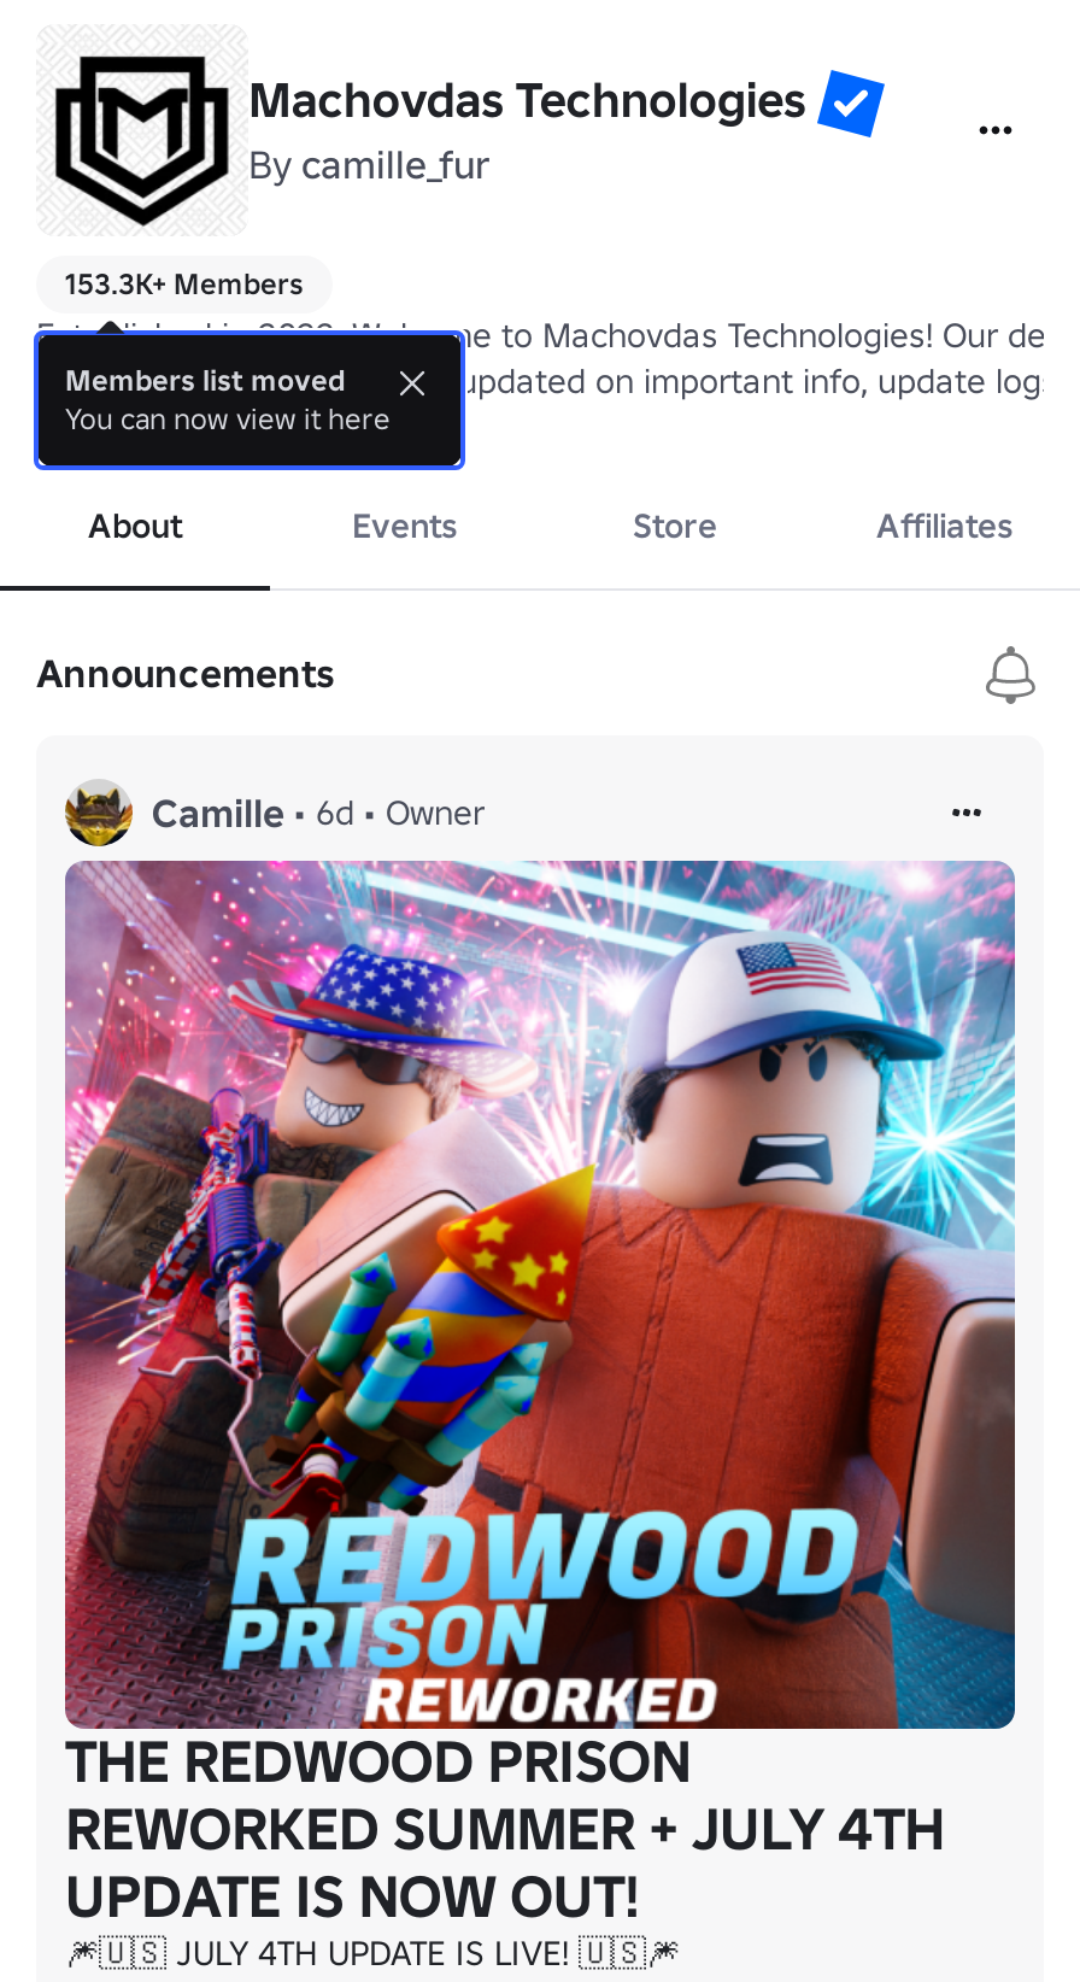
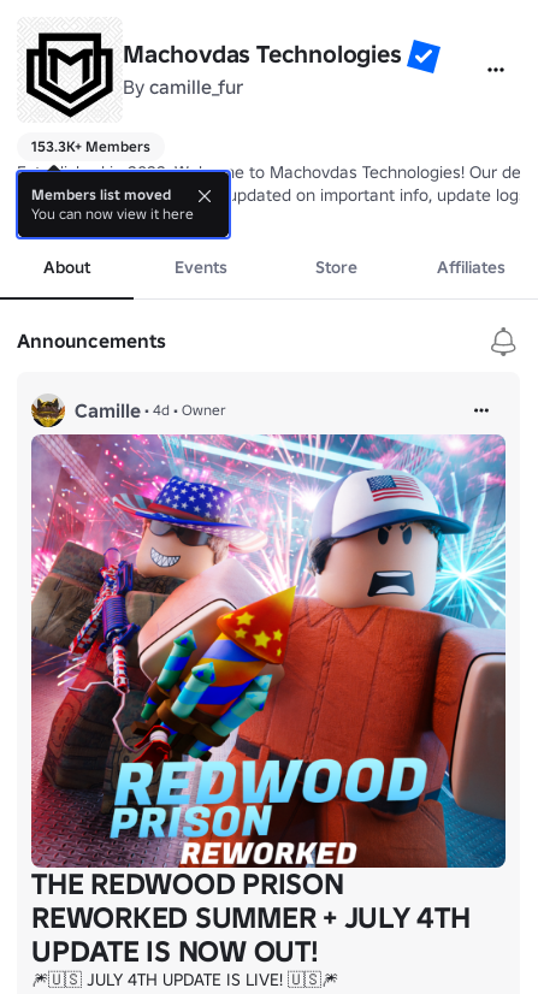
[152,788,485,837] Camille • 6d • Owner -> [75,398,226,422] Camille • 4d • Owner

